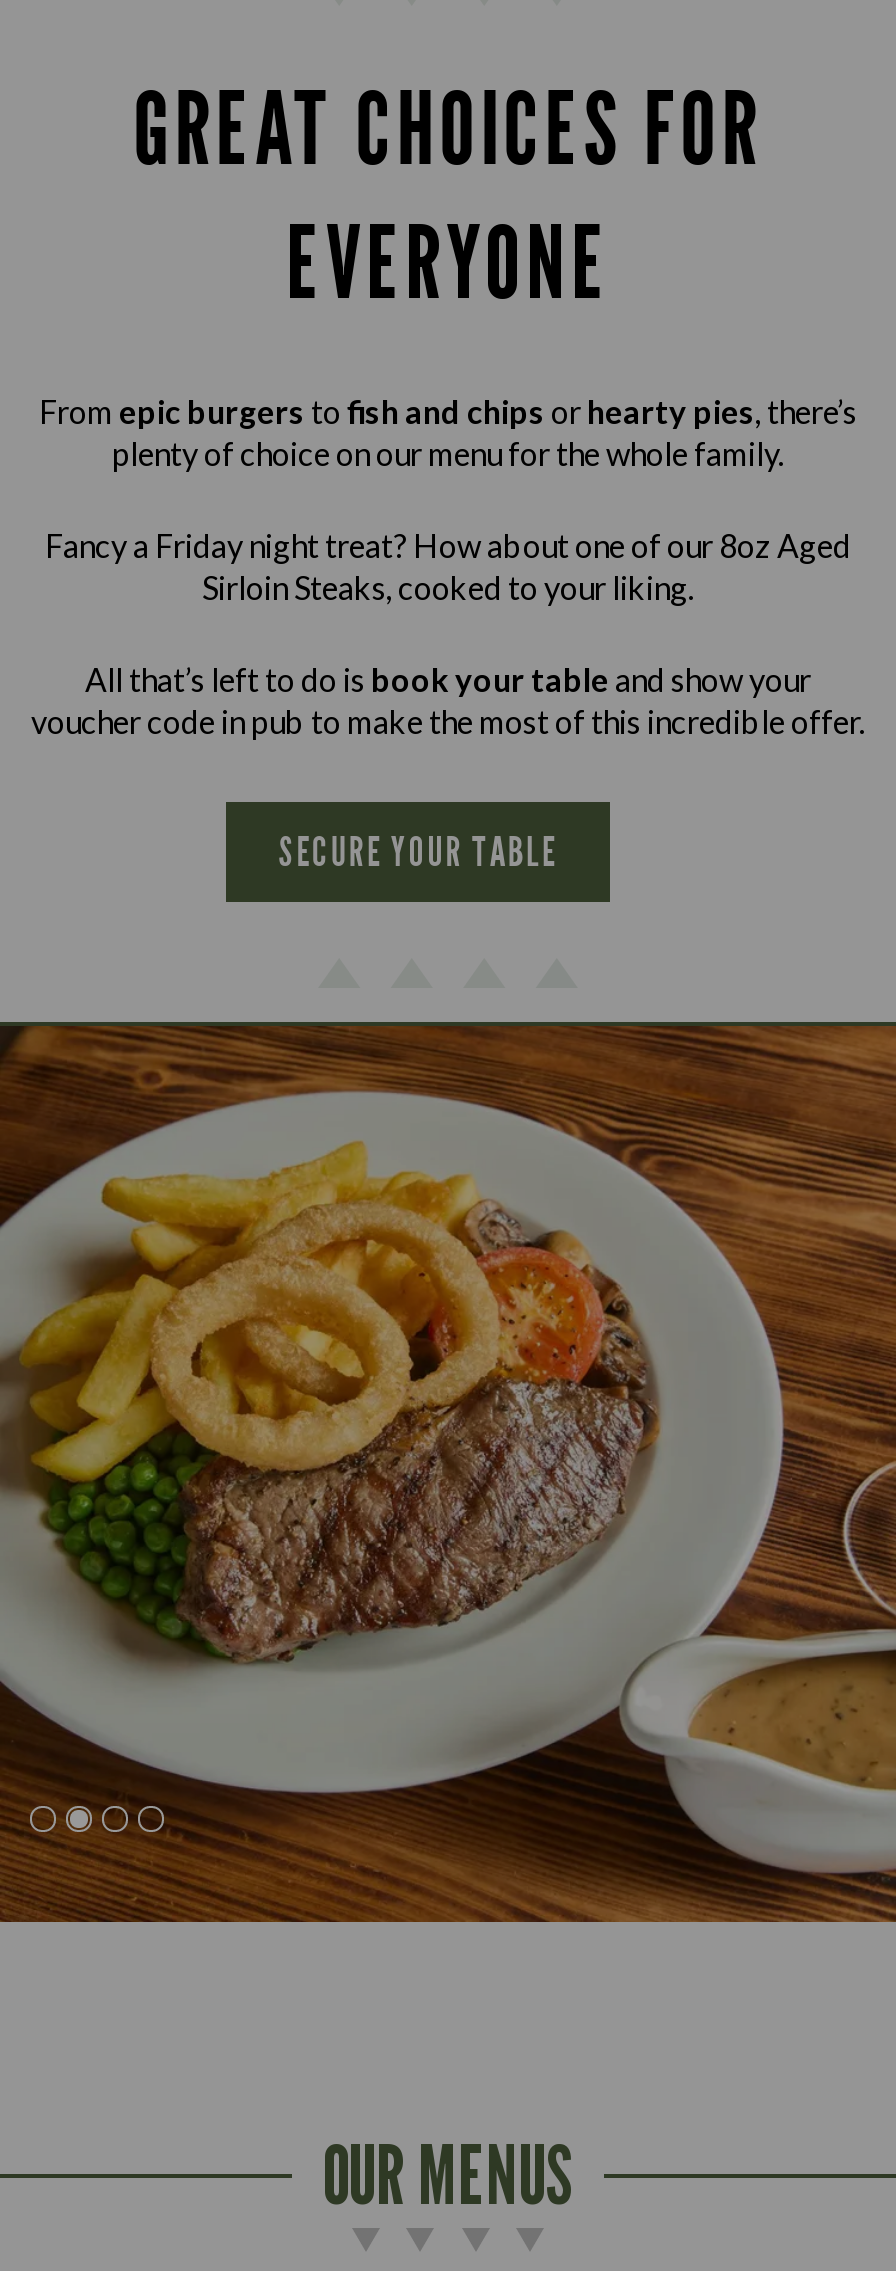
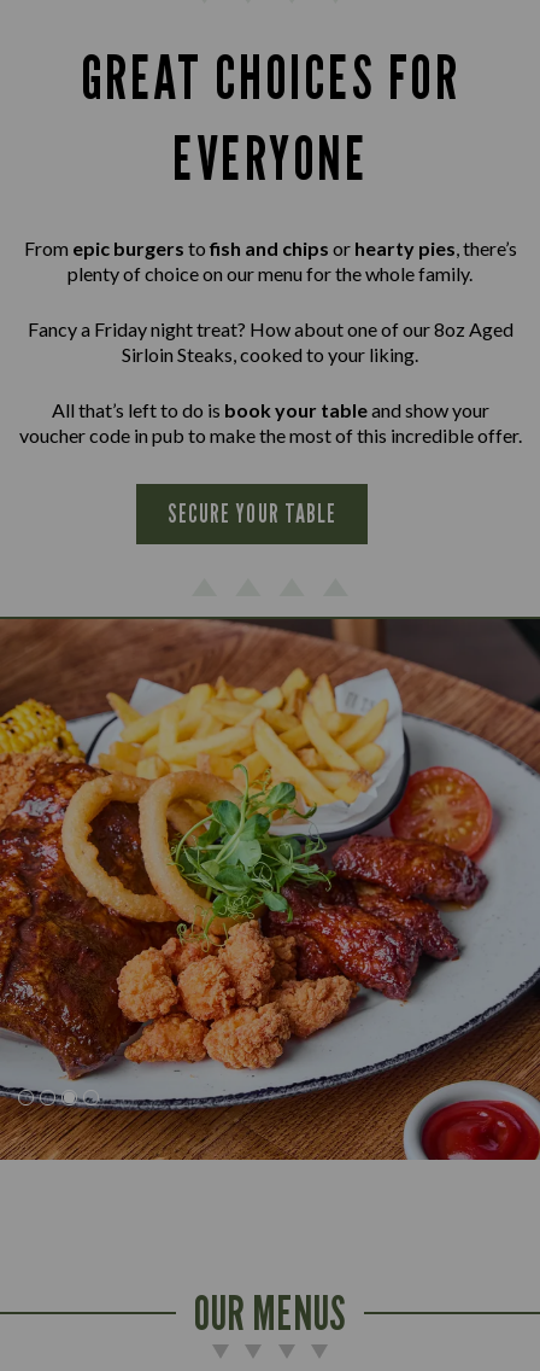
[6,1024,890,1924] [image] -> [4,618,536,1161] [image]

